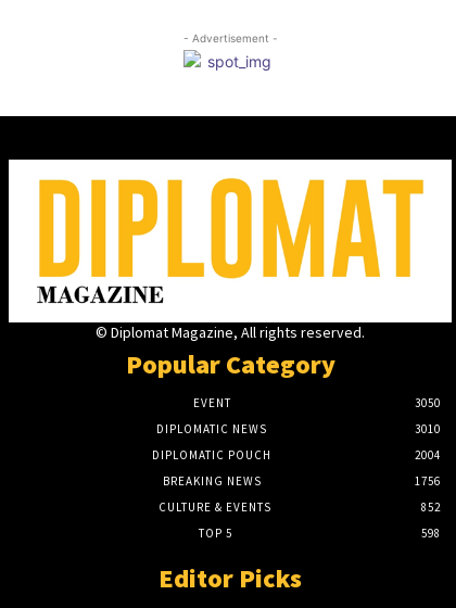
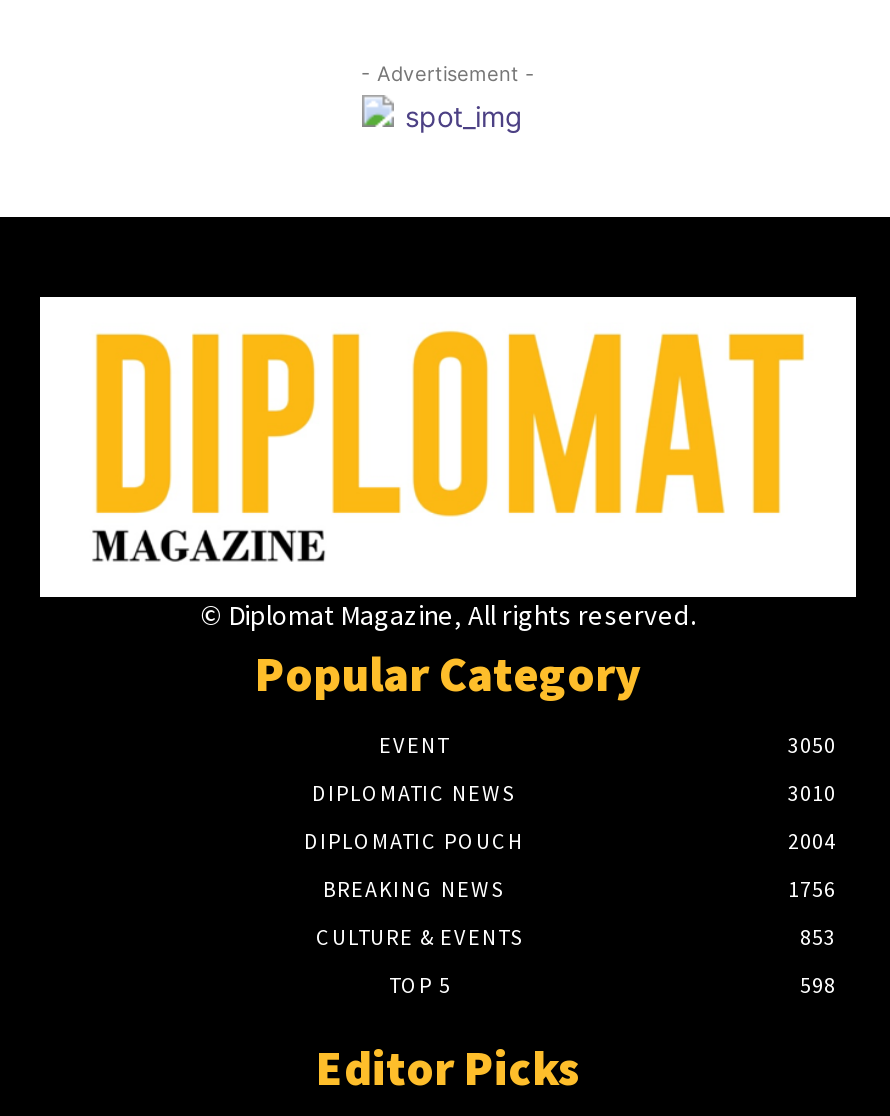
[421,499,441,514] 852 -> [800,922,836,950] 853

